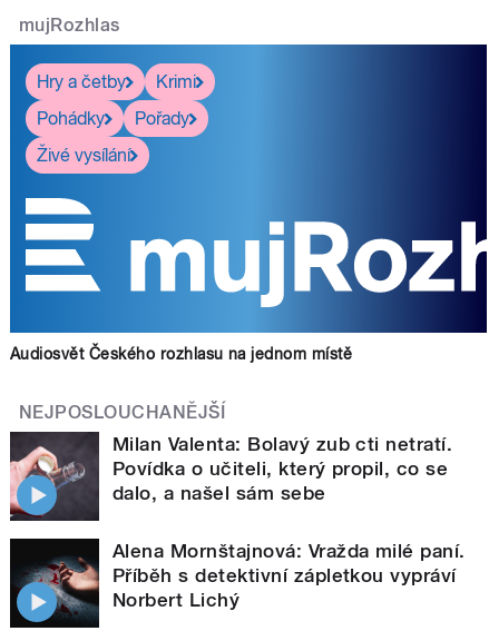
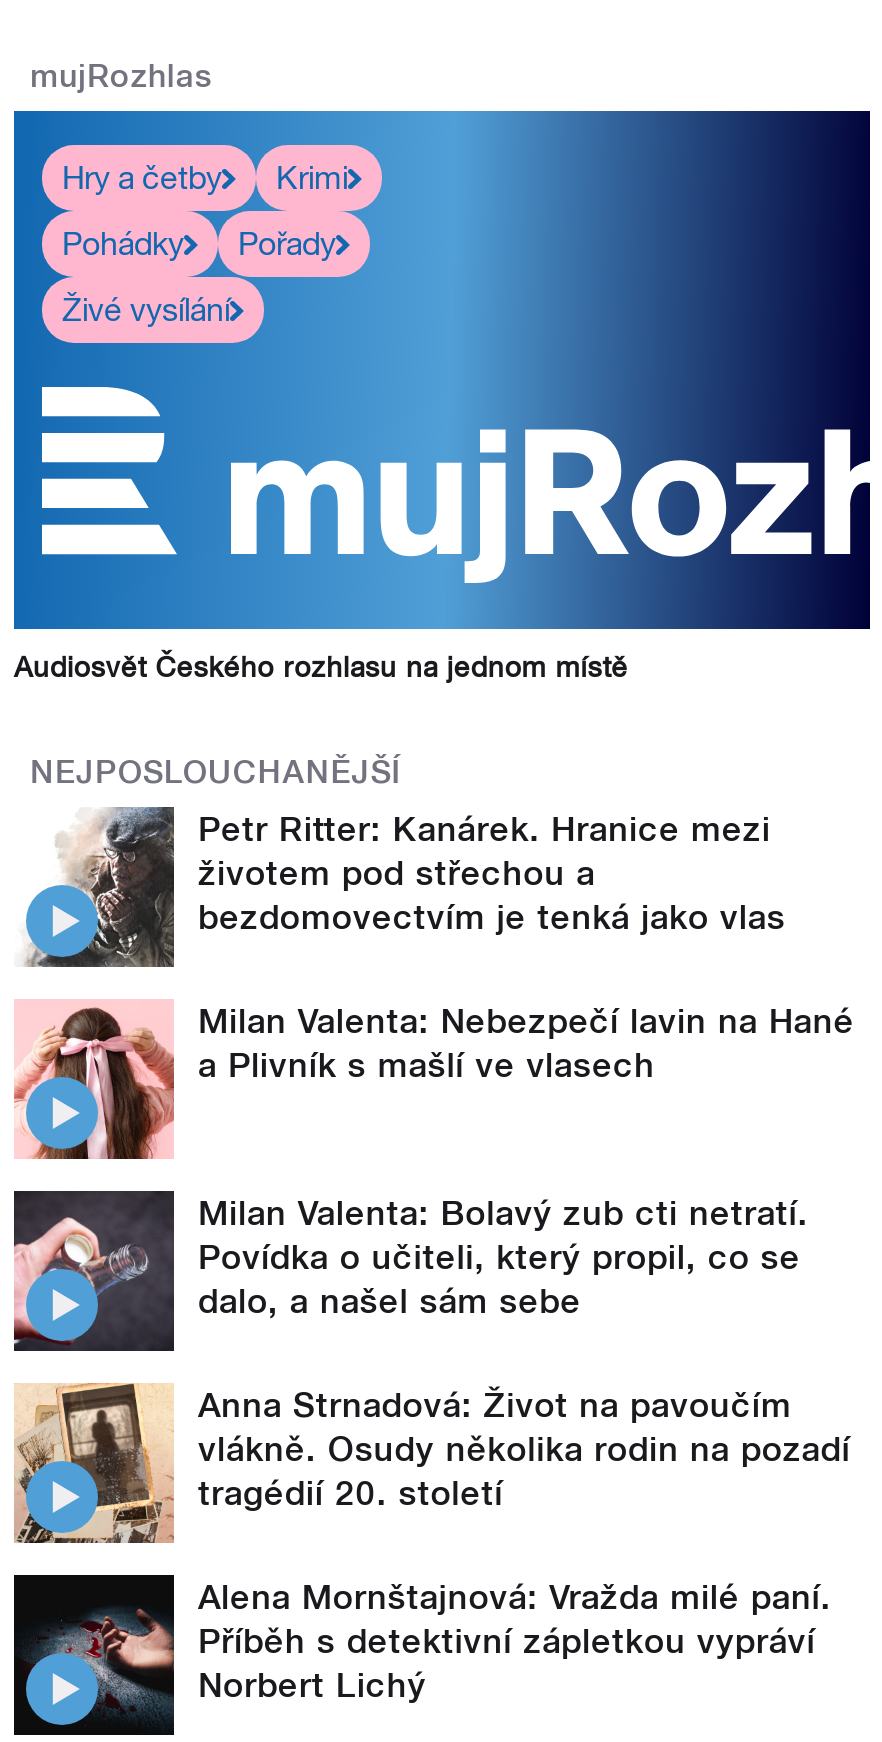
none -> [14,805,854,1085] [image] | Petr Ritter: Kanárek. Hranice mezi | životem pod střechou a | bezdomovectvím je tenká jako vlas | Milan Valenta: Nebezpečí lavin na Hané | a Plivník s mašlí ve vlasech
none -> [14,999,176,1161] [image]
none -> [14,1381,850,1545] [image] | Anna Strnadová: Život na pavoučím | vlákně. Osudy několika rodin na pozadí | tragédií 20. století

